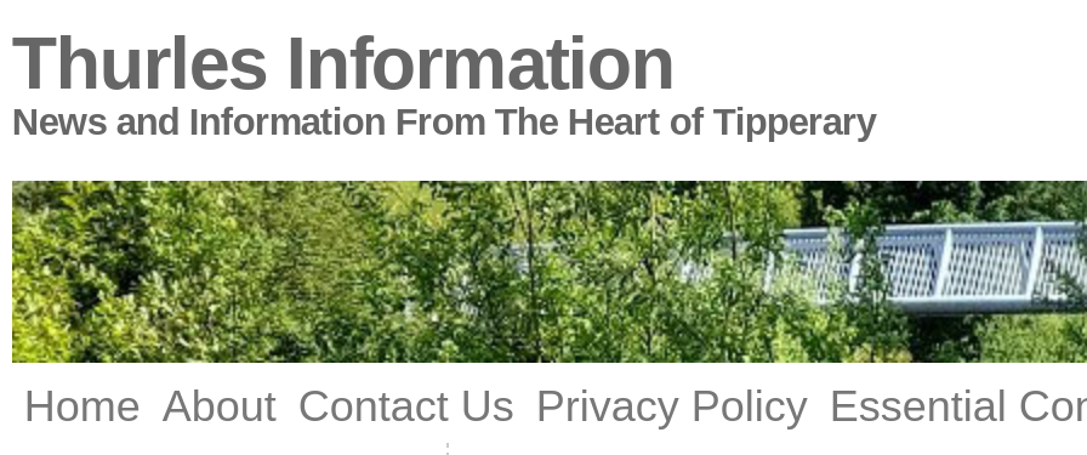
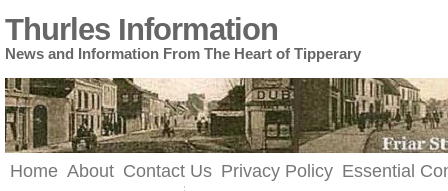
[10,178,1080,365] [image] -> [4,77,445,154] [image]

